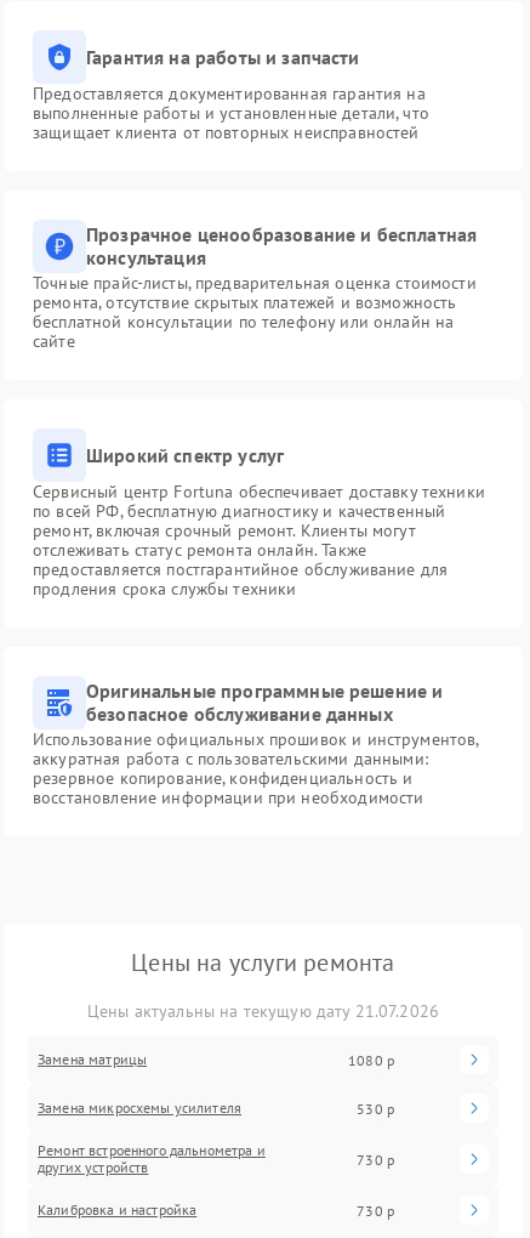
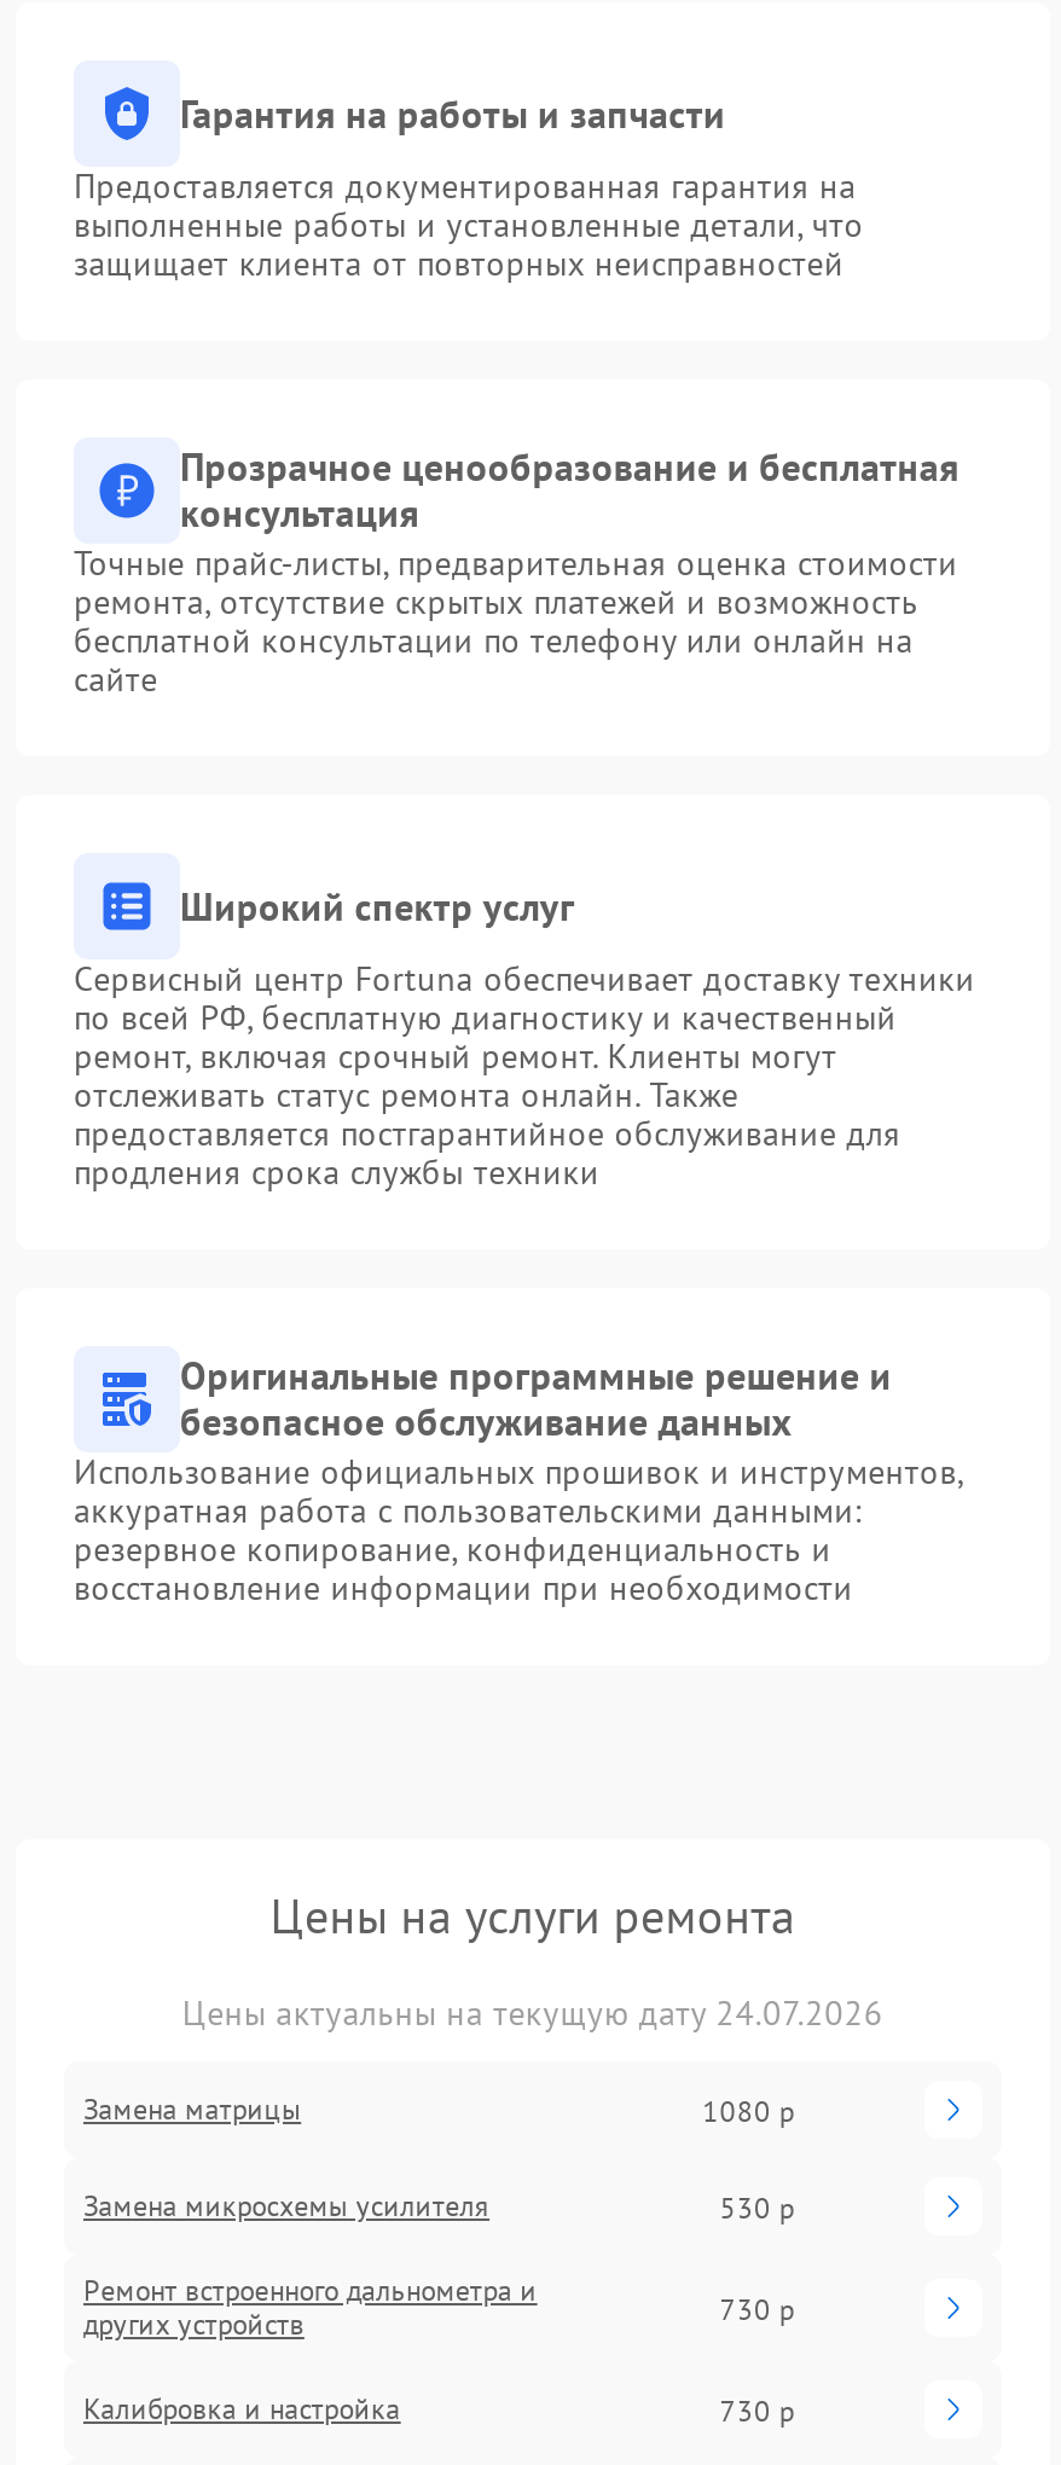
[87,1000,439,1022] Цены актуальны на текущую дату 21.07.2026 -> [182,1991,884,2035] Цены актуальны на текущую дату 24.07.2026

